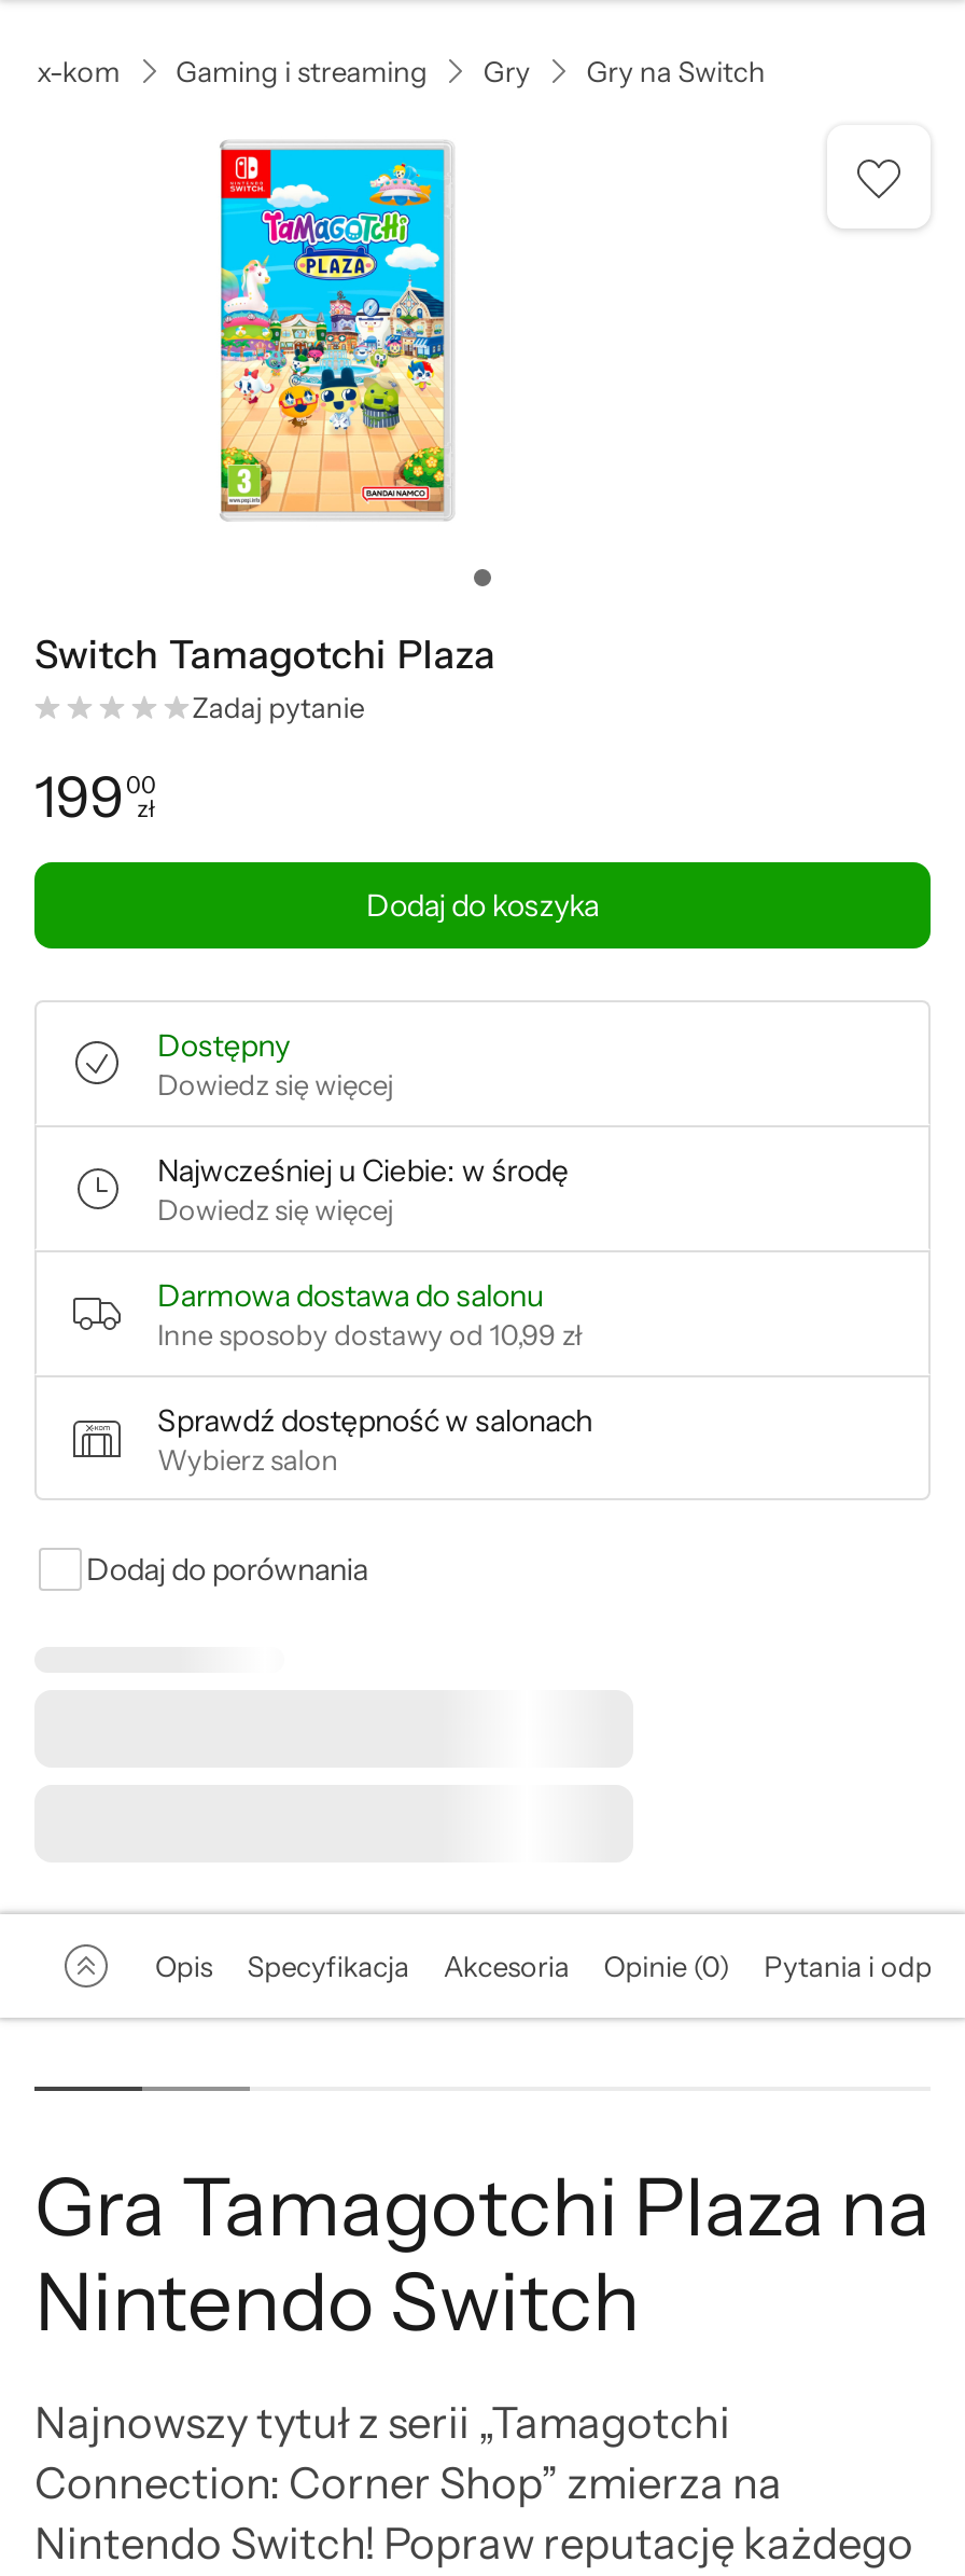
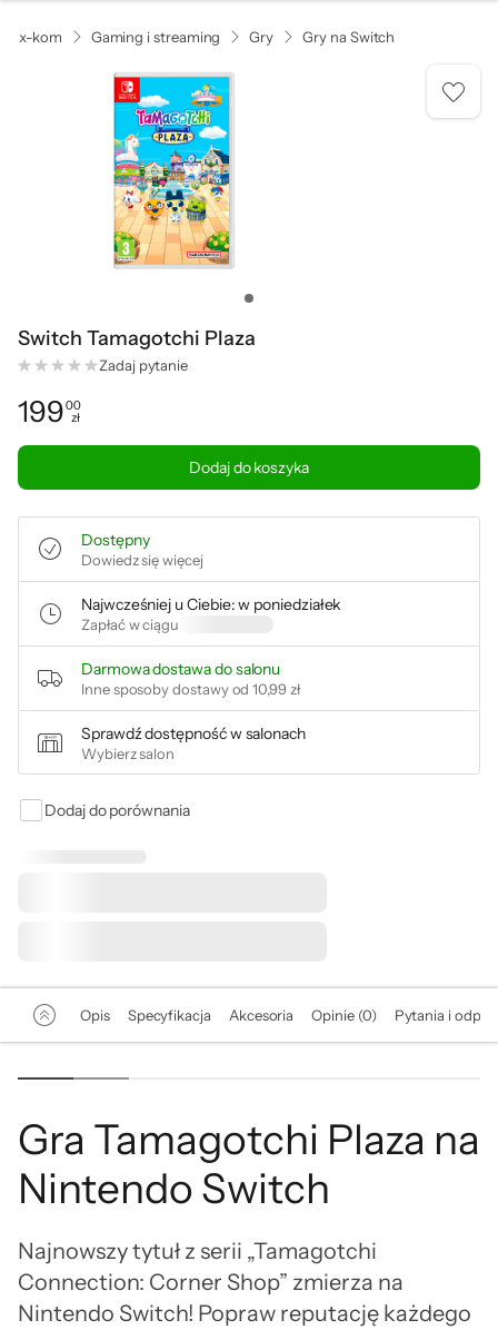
[157,1151,568,1227] Najwcześniej u Ciebie: w środę | Dowiedz się więcej -> [81,594,341,633] Najwcześniej u Ciebie: w poniedziałek | Zapłać w ciągu

